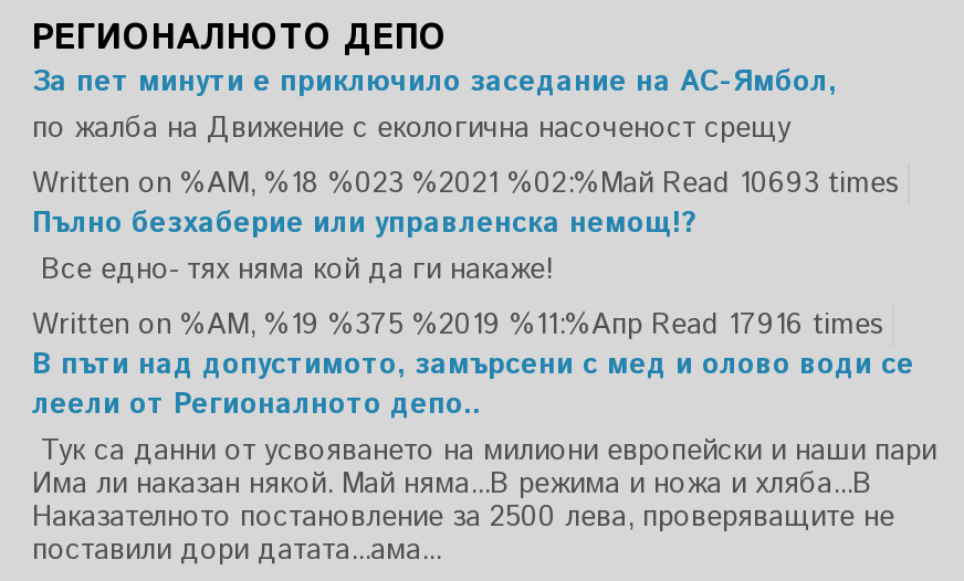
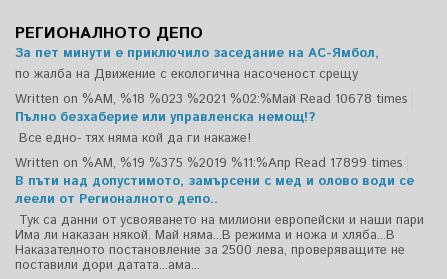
[32,163,899,205] Written on %AM, %18 %023 %2021 %02:%Май Read 10693 times -> [15,90,408,109] Written on %AM, %18 %023 %2021 %02:%Май Read 10678 times
[32,305,883,347] Written on %AM, %19 %375 %2019 %11:%Апр Read 17916 times -> [15,154,403,173] Written on %AM, %19 %375 %2019 %11:%Апр Read 17899 times

